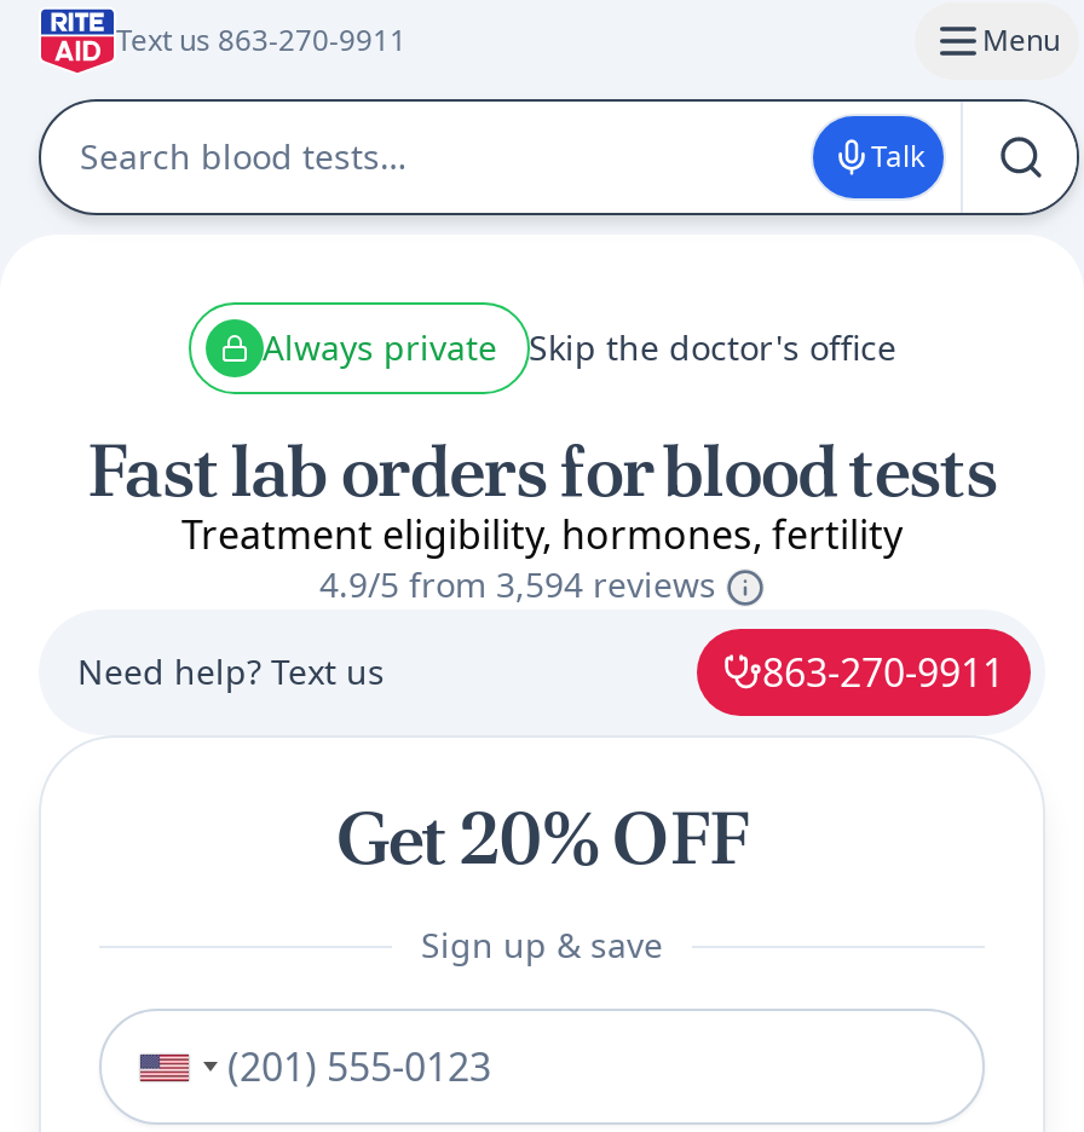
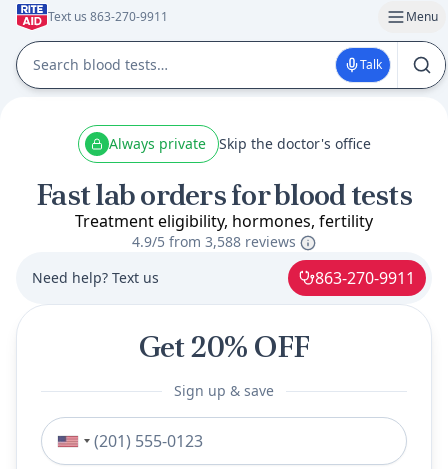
[319,561,726,607] 4.9/5 from 3,594 reviews -> [132,232,300,251] 4.9/5 from 3,588 reviews

